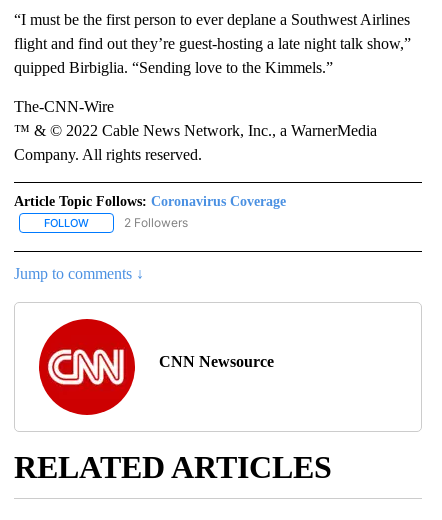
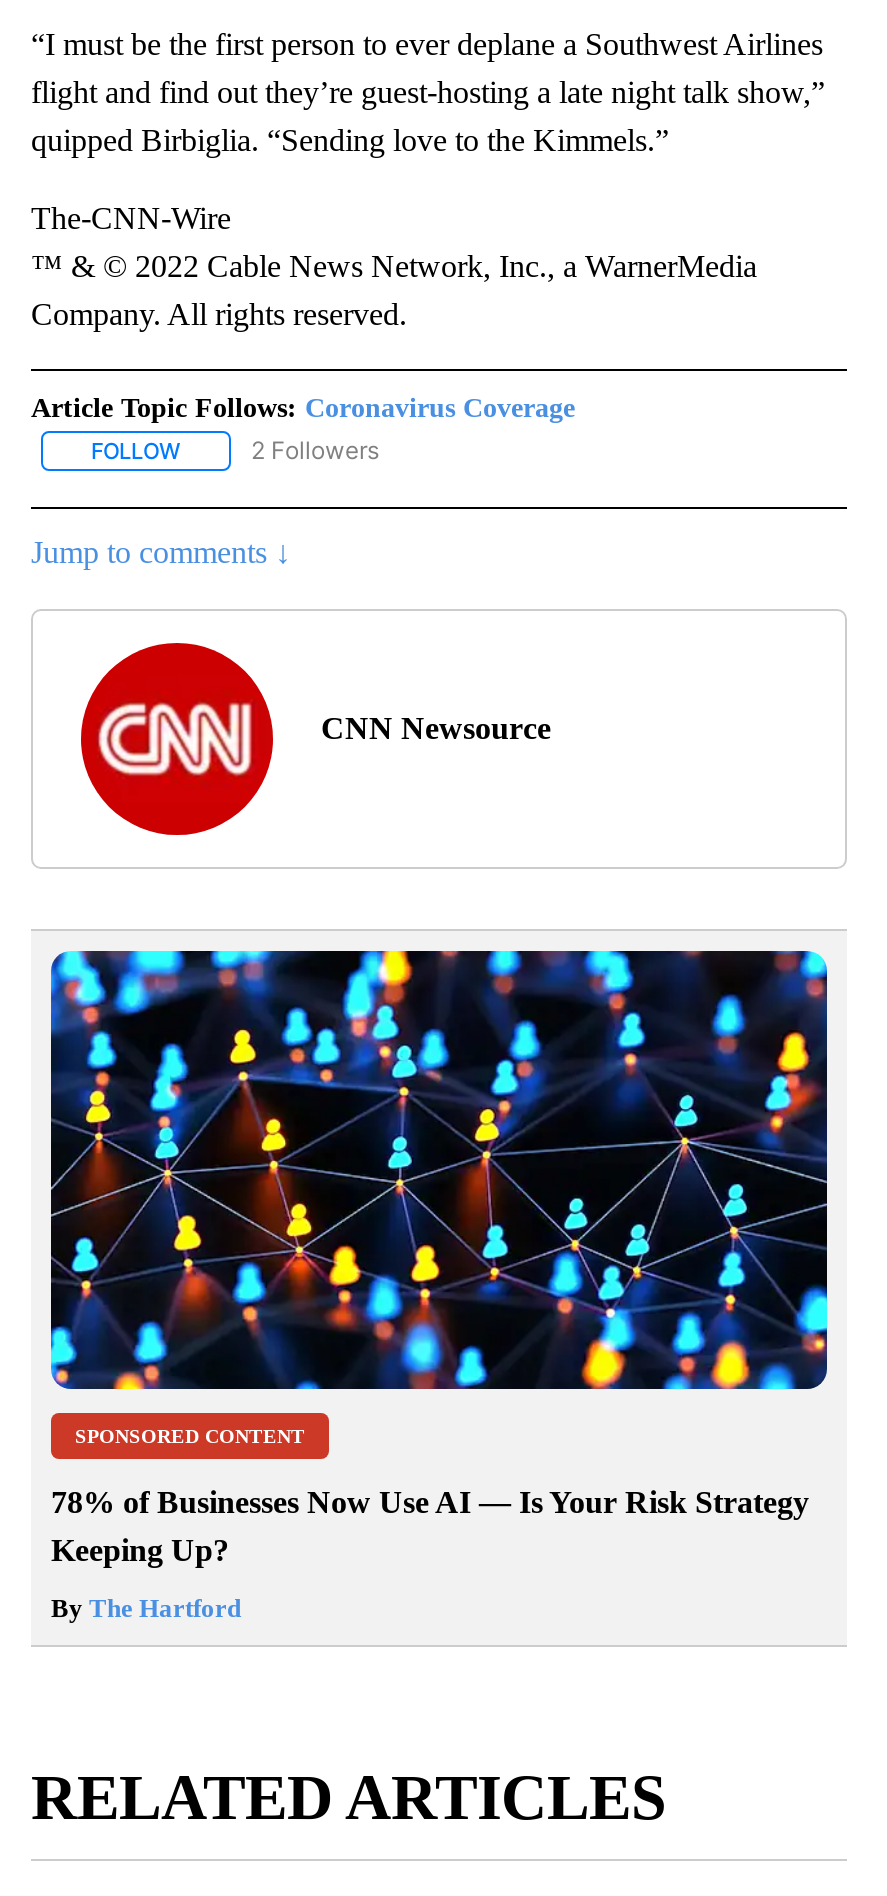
none -> [49,947,829,1622] [image] | SPONSORED CONTENT | 78% of Businesses Now Use AI — Is Your Risk Strategy | Keeping Up? | By The Hartford

